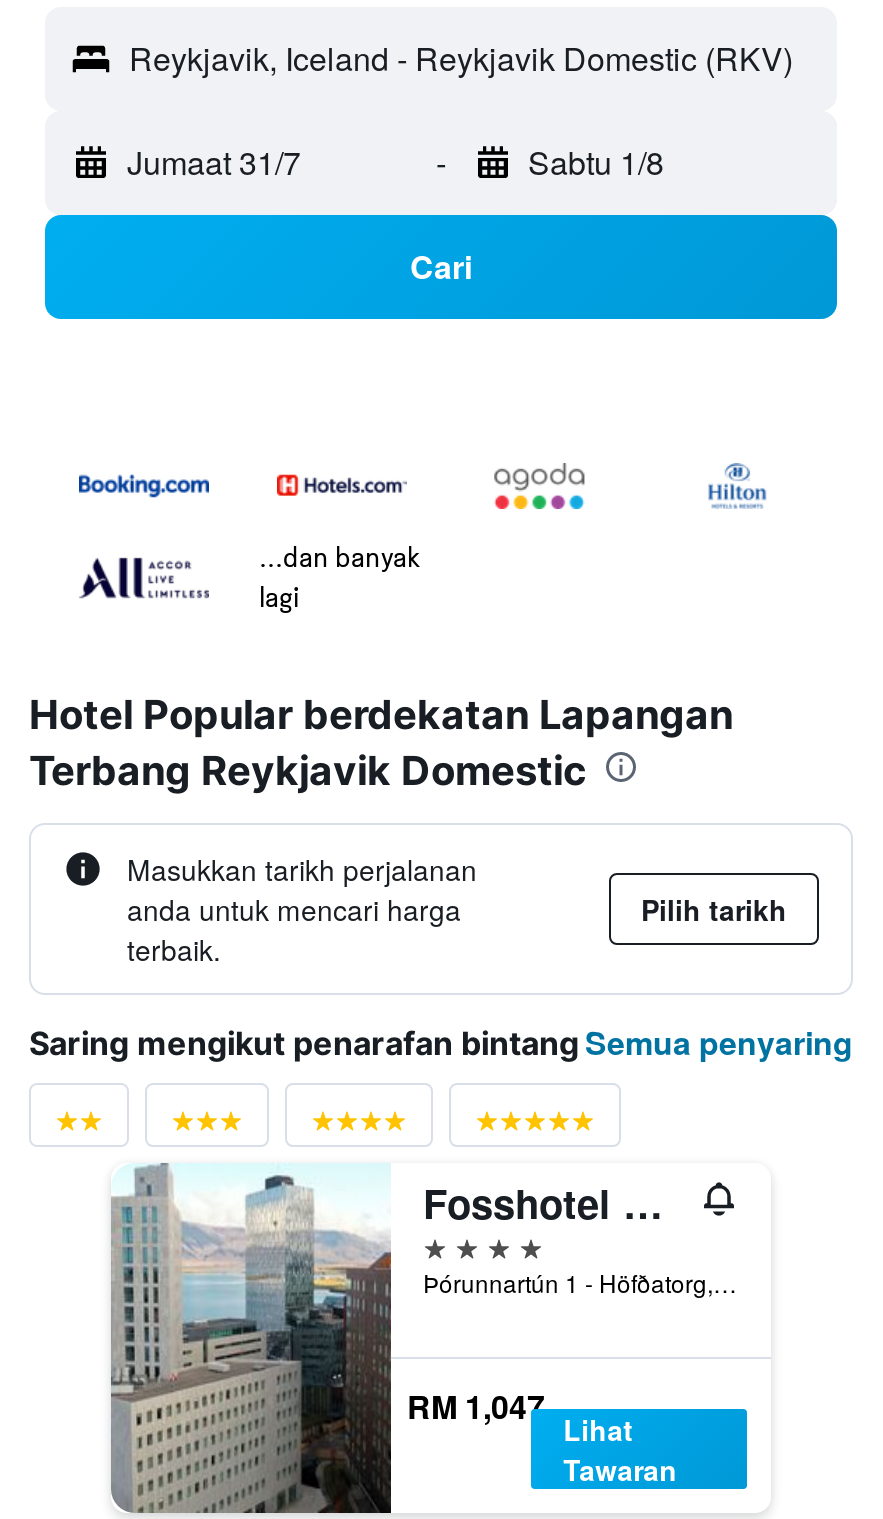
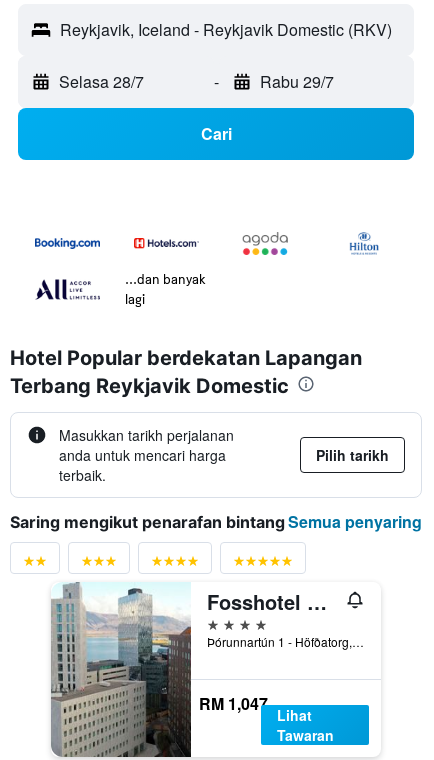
[127,139,301,185] Jumaat 31/7 -> [59,70,144,93] Selasa 28/7
[528,139,664,185] Sabtu 1/8 -> [259,70,333,93] Rabu 29/7

